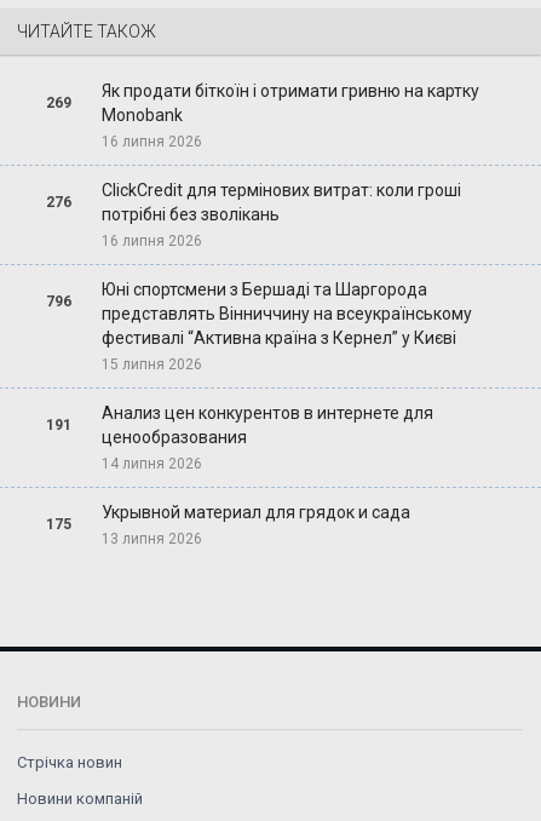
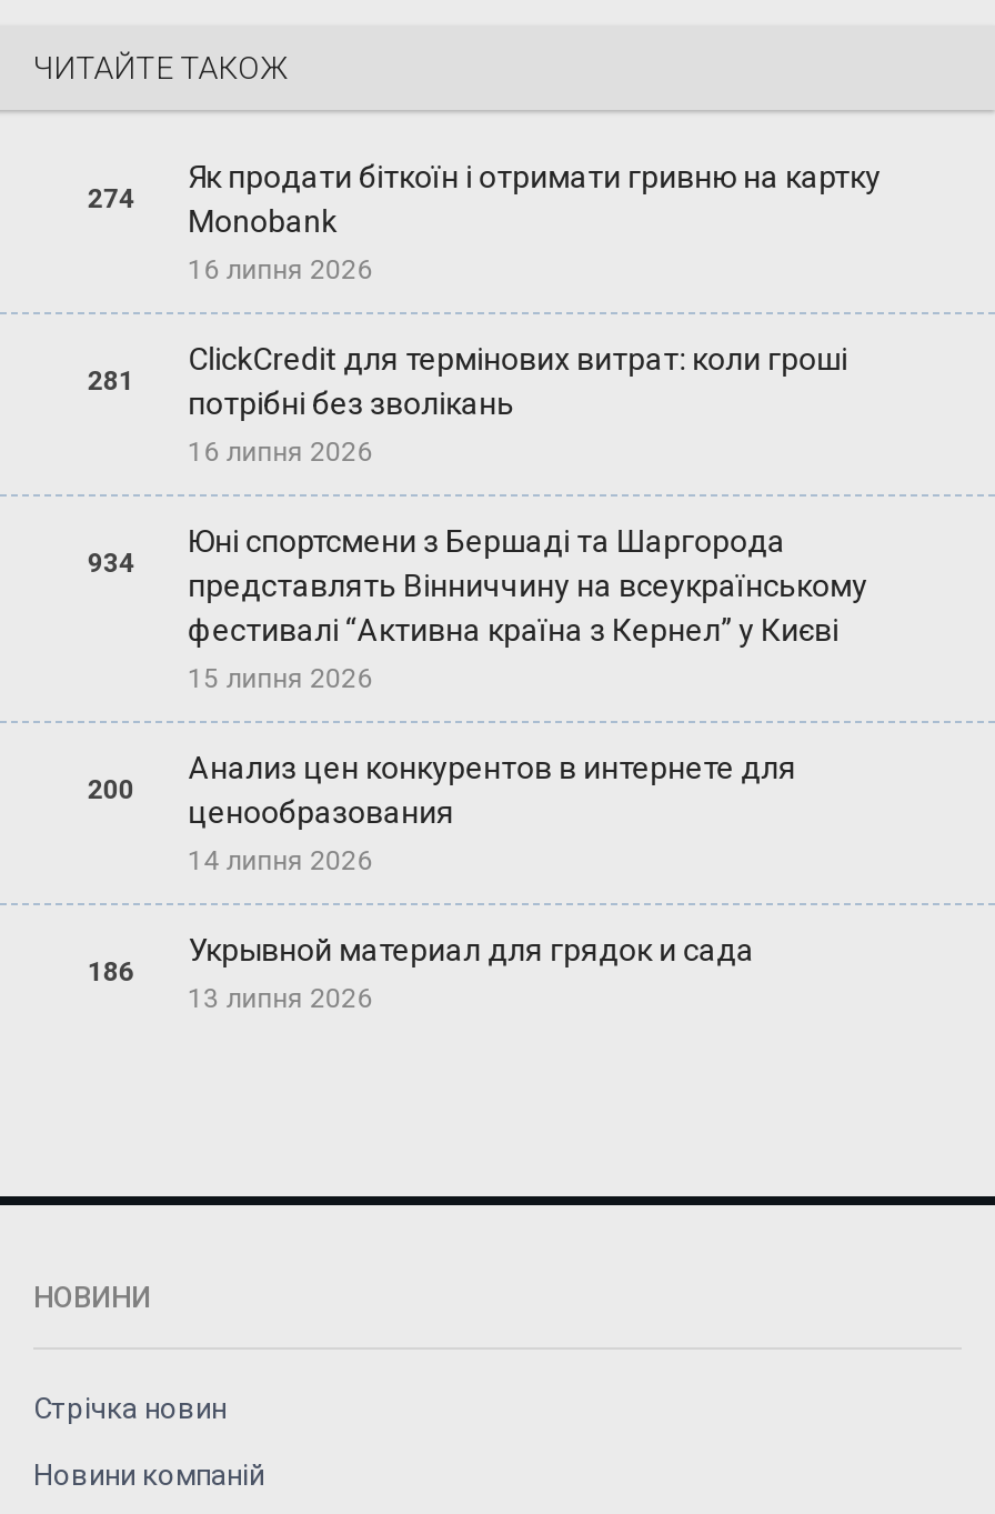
[46,94,72,111] 269 -> [87,183,134,214] 274
[46,194,72,211] 276 -> [87,365,134,397] 281
[46,293,72,310] 796 -> [87,548,134,579] 934
[46,417,72,434] 191 -> [87,774,134,805] 200
[46,516,72,533] 175 -> [87,956,134,987] 186

